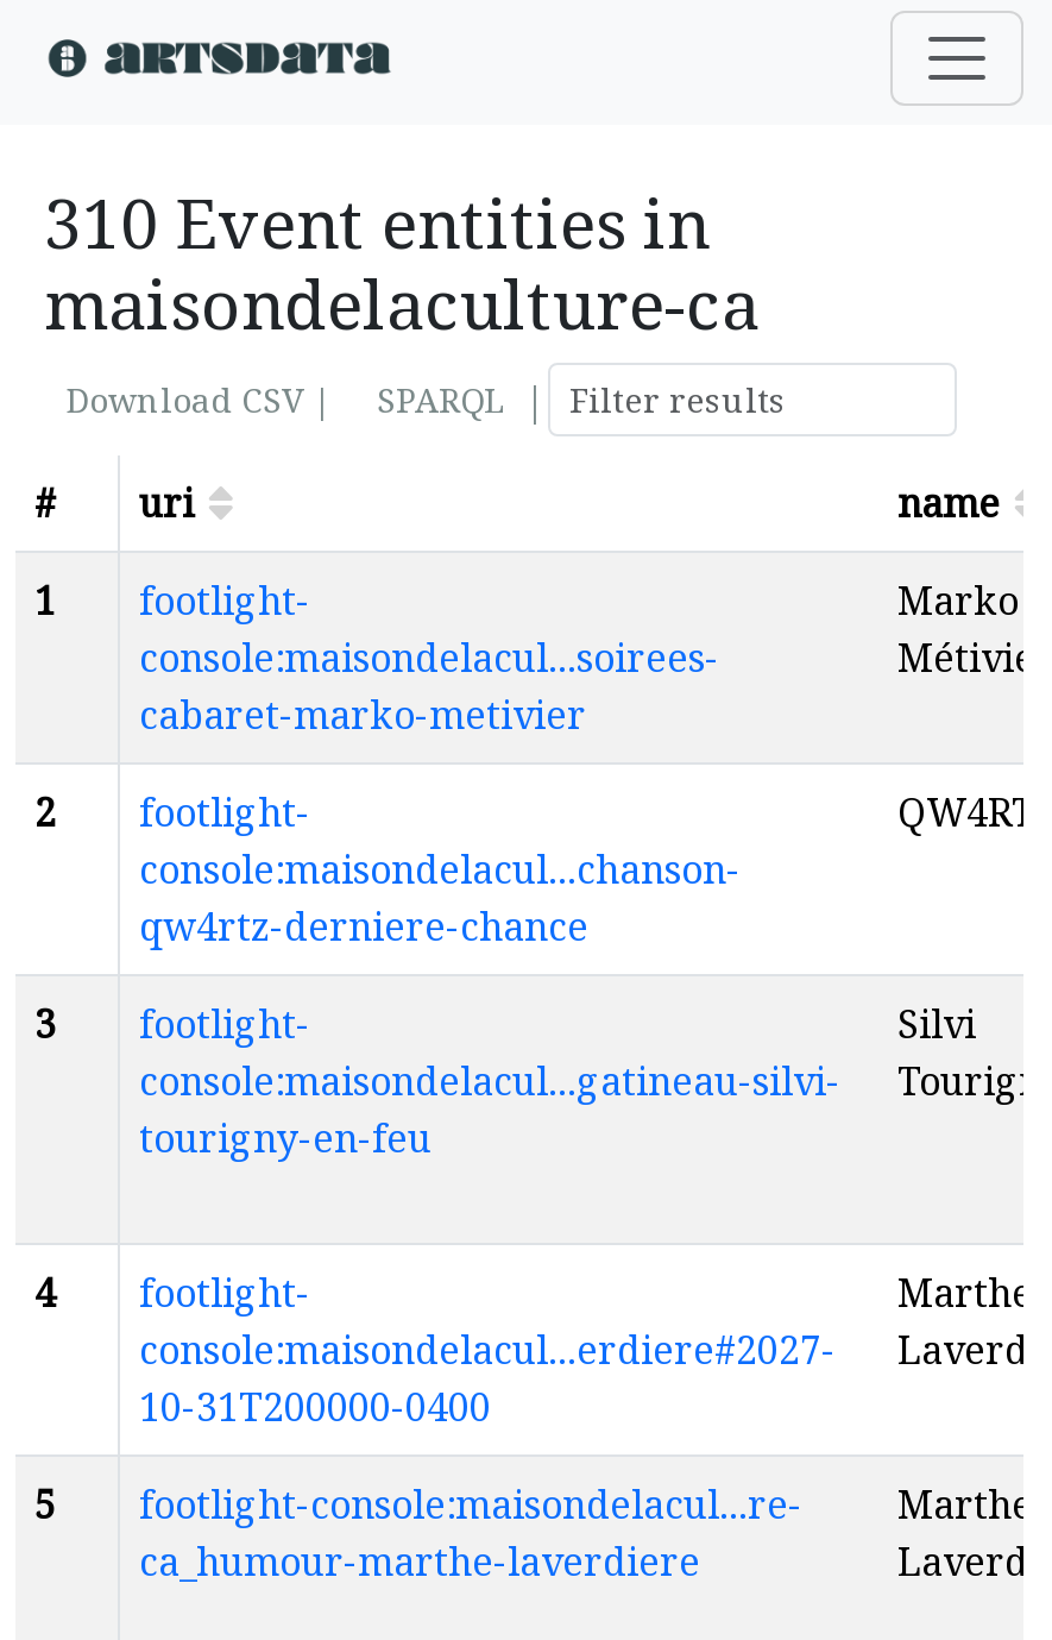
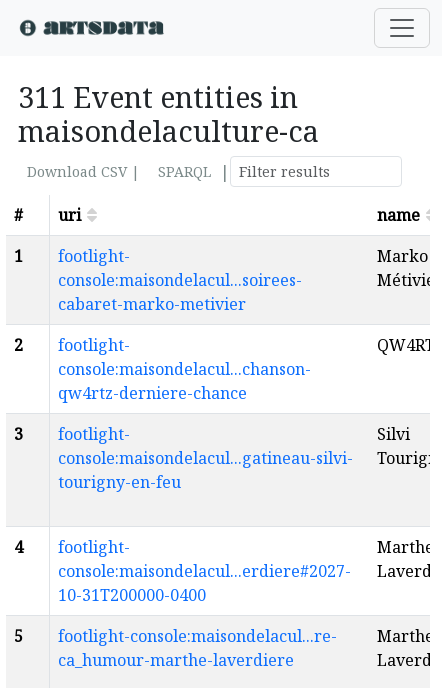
[44,175,710,268] 310 Event entities in -> [18,77,298,116] 311 Event entities in

